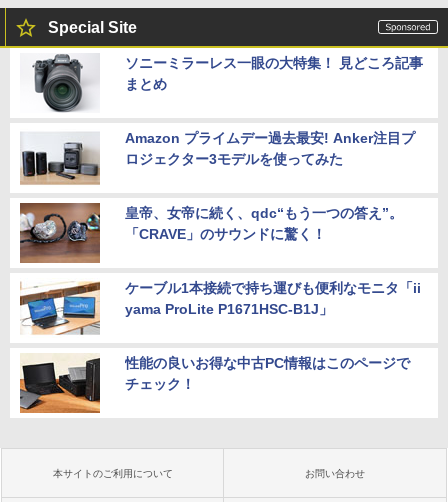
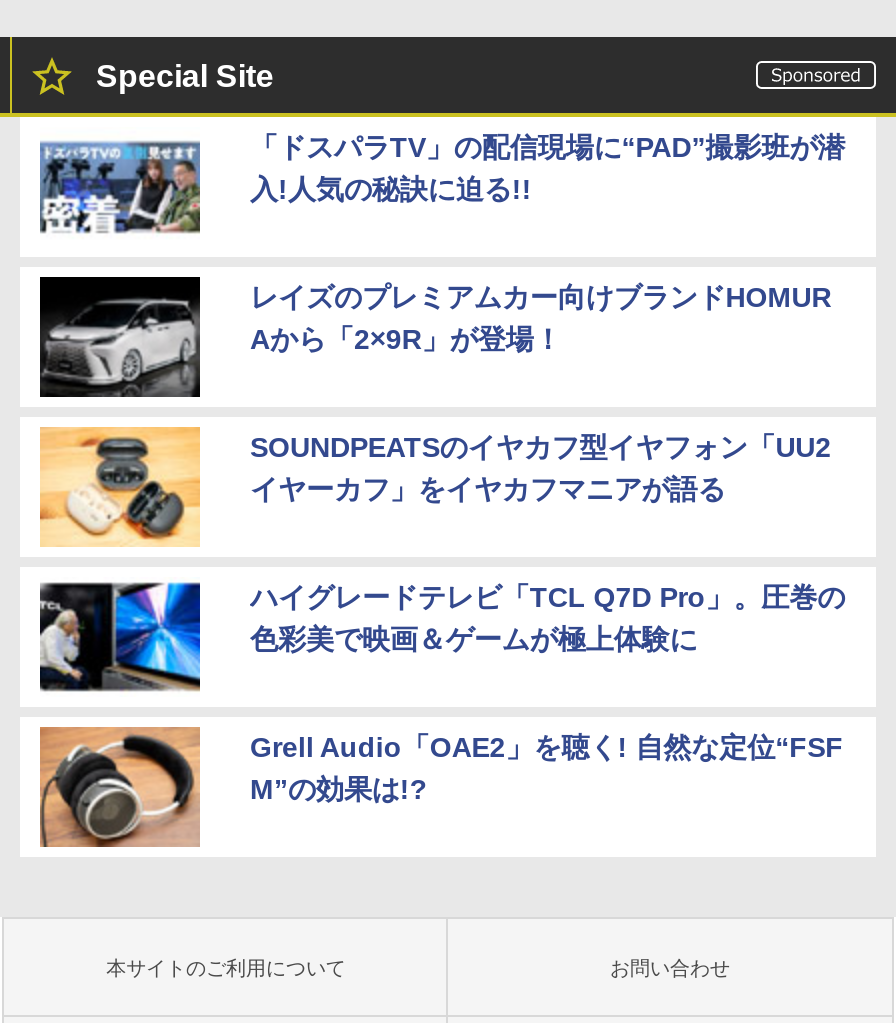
[20,53,423,113] [image] | ソニーミラーレス一眼の大特集！ 見どころ記事 | まとめ -> [38,129,845,245] [image] | 「ドスパラTV」の配信現場に“PAD”撮影班が潜 | 入!人気の秘訣に迫る!!
[20,128,415,188] [image] | Amazon プライムデー過去最安! Anker注目プ | ロジェクター3モデルを使ってみた -> [38,275,831,399] [image] | レイズのプレミアムカー向けブランドHOMUR | Aから「2×9R」が登場！
[19,202,403,263] [image] | 皇帝、女帝に続く、qdc“もう一つの答え”。 | 「CRAVE」のサウンドに驚く！ -> [38,425,831,545] [image] | SOUNDPEATSのイヤカフ型イヤフォン「UU2 | イヤーカフ」をイヤカフマニアが語る
[19,280,421,335] [image] | ケーブル1本接続で持ち運びも便利なモニタ「ii | yama ProLite P1671HSC-B1J」 -> [38,581,845,693] [image] | ハイグレードテレビ「TCL Q7D Pro」。圧巻の | 色彩美で映画＆ゲームが極上体験に
[20,354,410,414] [image] | 性能の良いお得な中古PC情報はこのページで | チェック！ -> [40,727,843,849] [image] | Grell Audio「OAE2」を聴く! 自然な定位“FSF | M”の効果は!?

